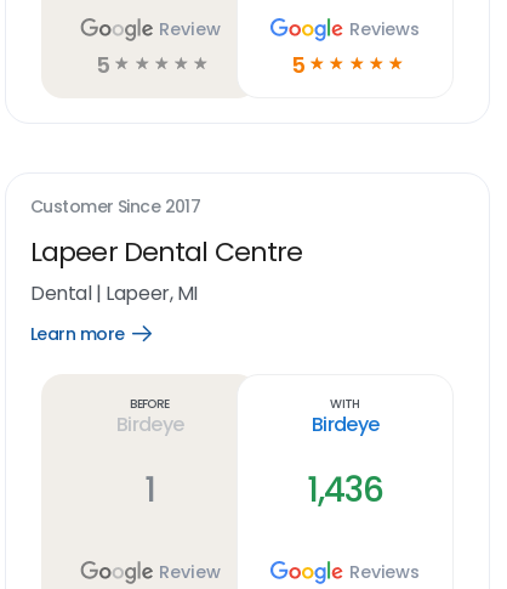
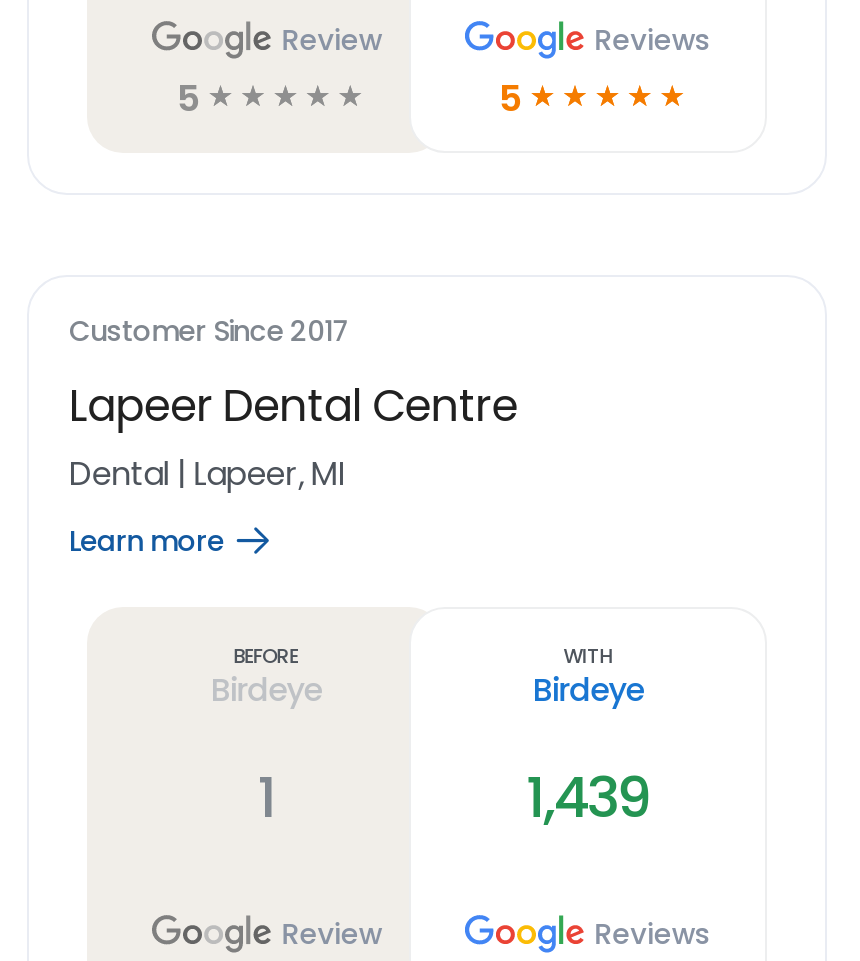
[307,466,383,513] 1,436 -> [526,758,650,836] 1,439

